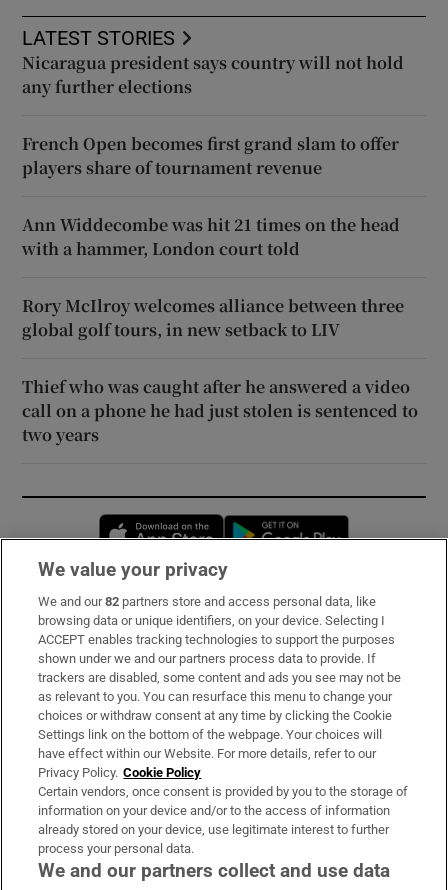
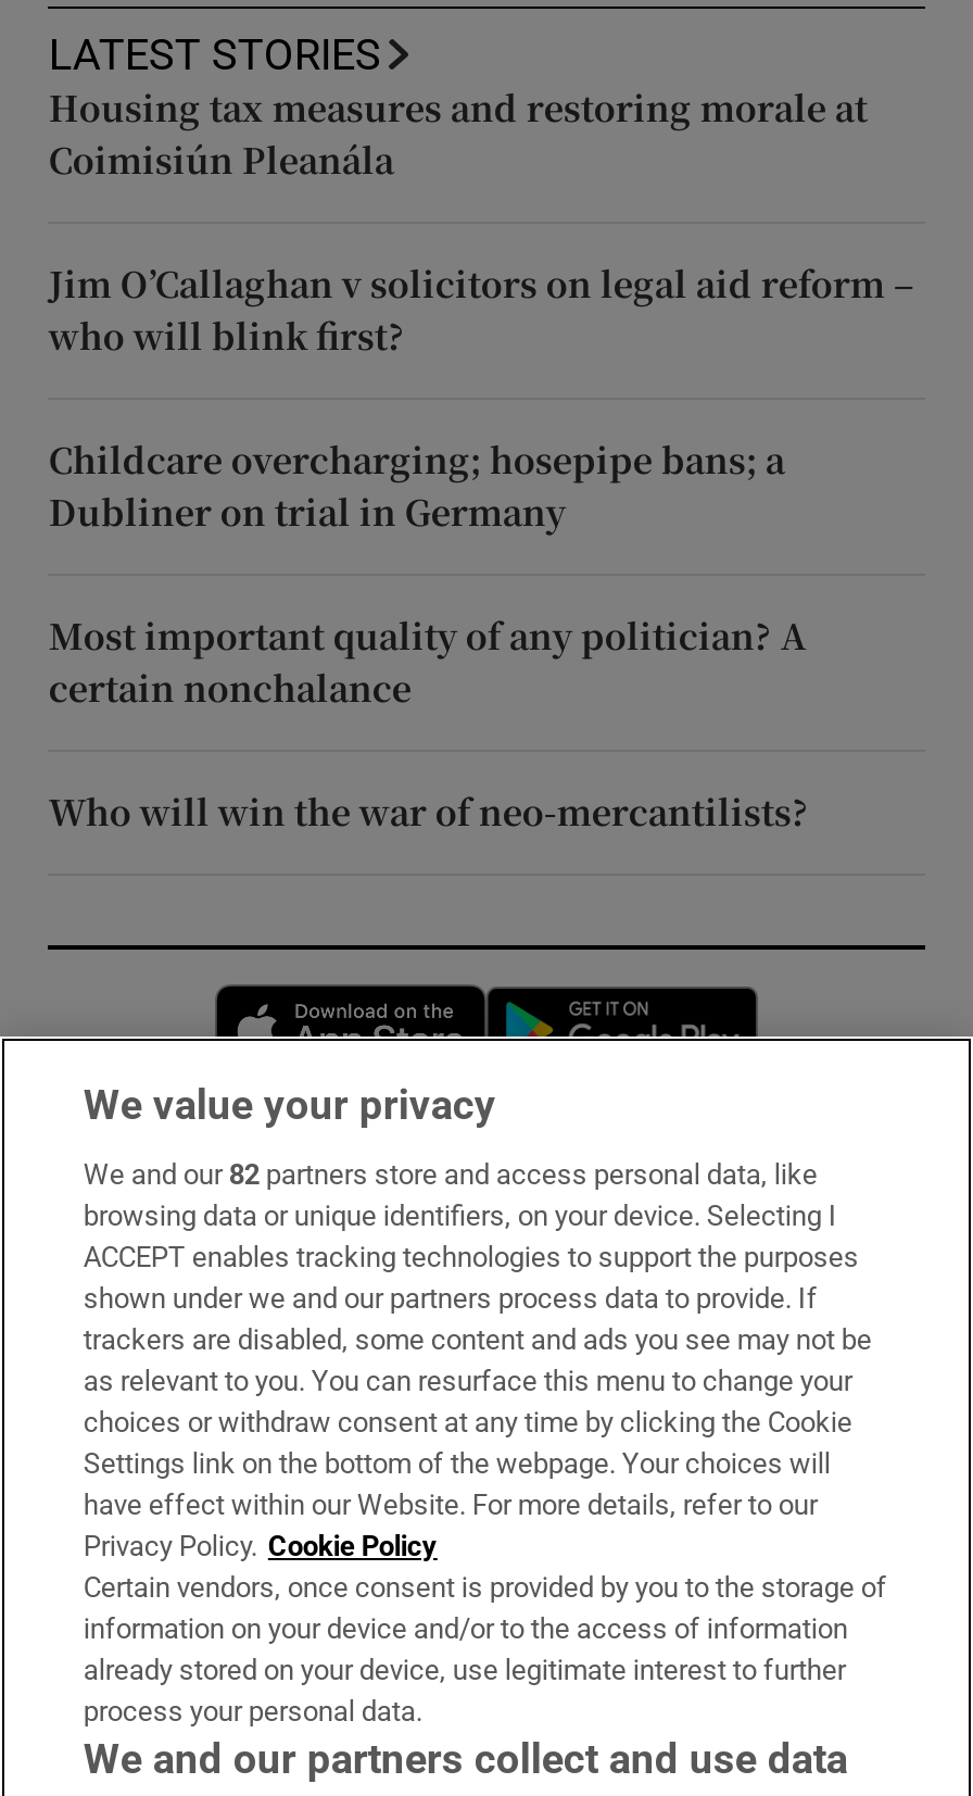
[22,51,404,98] Nicaragua president says country will not hold | any further elections -> [49,82,867,184] Housing tax measures and restoring morale at | Coimisiún Pleanála
[22,132,399,179] French Open becomes first grand slam to offer | players share of tournament revenue -> [49,258,913,361] Jim O’Callaghan v solicitors on legal aid reform – | who will blink first?
[22,213,400,260] Ann Widdecombe was hit 21 times on the head | with a hammer, London court told -> [49,434,785,537] Childcare overcharging; hosepipe bans; a | Dubliner on trial in Germany
[22,294,404,341] Rory McIlroy welcomes alliance between three | global golf tours, in new setback to LIV -> [49,610,807,713] Most important quality of any politician? A | certain nonchalance
[22,375,418,446] Thief who was caught after he answered a video | call on a phone he had just stolen is sentenced to | two years -> [49,786,809,836] Who will win the war of neo-mercantilists?

